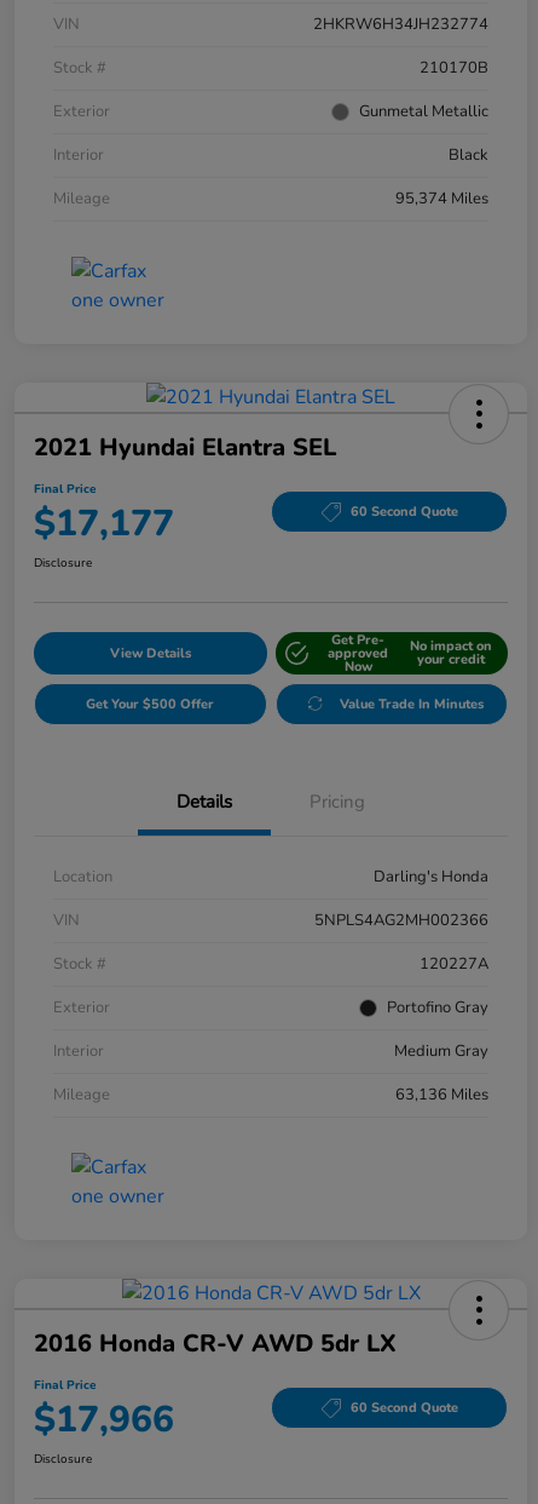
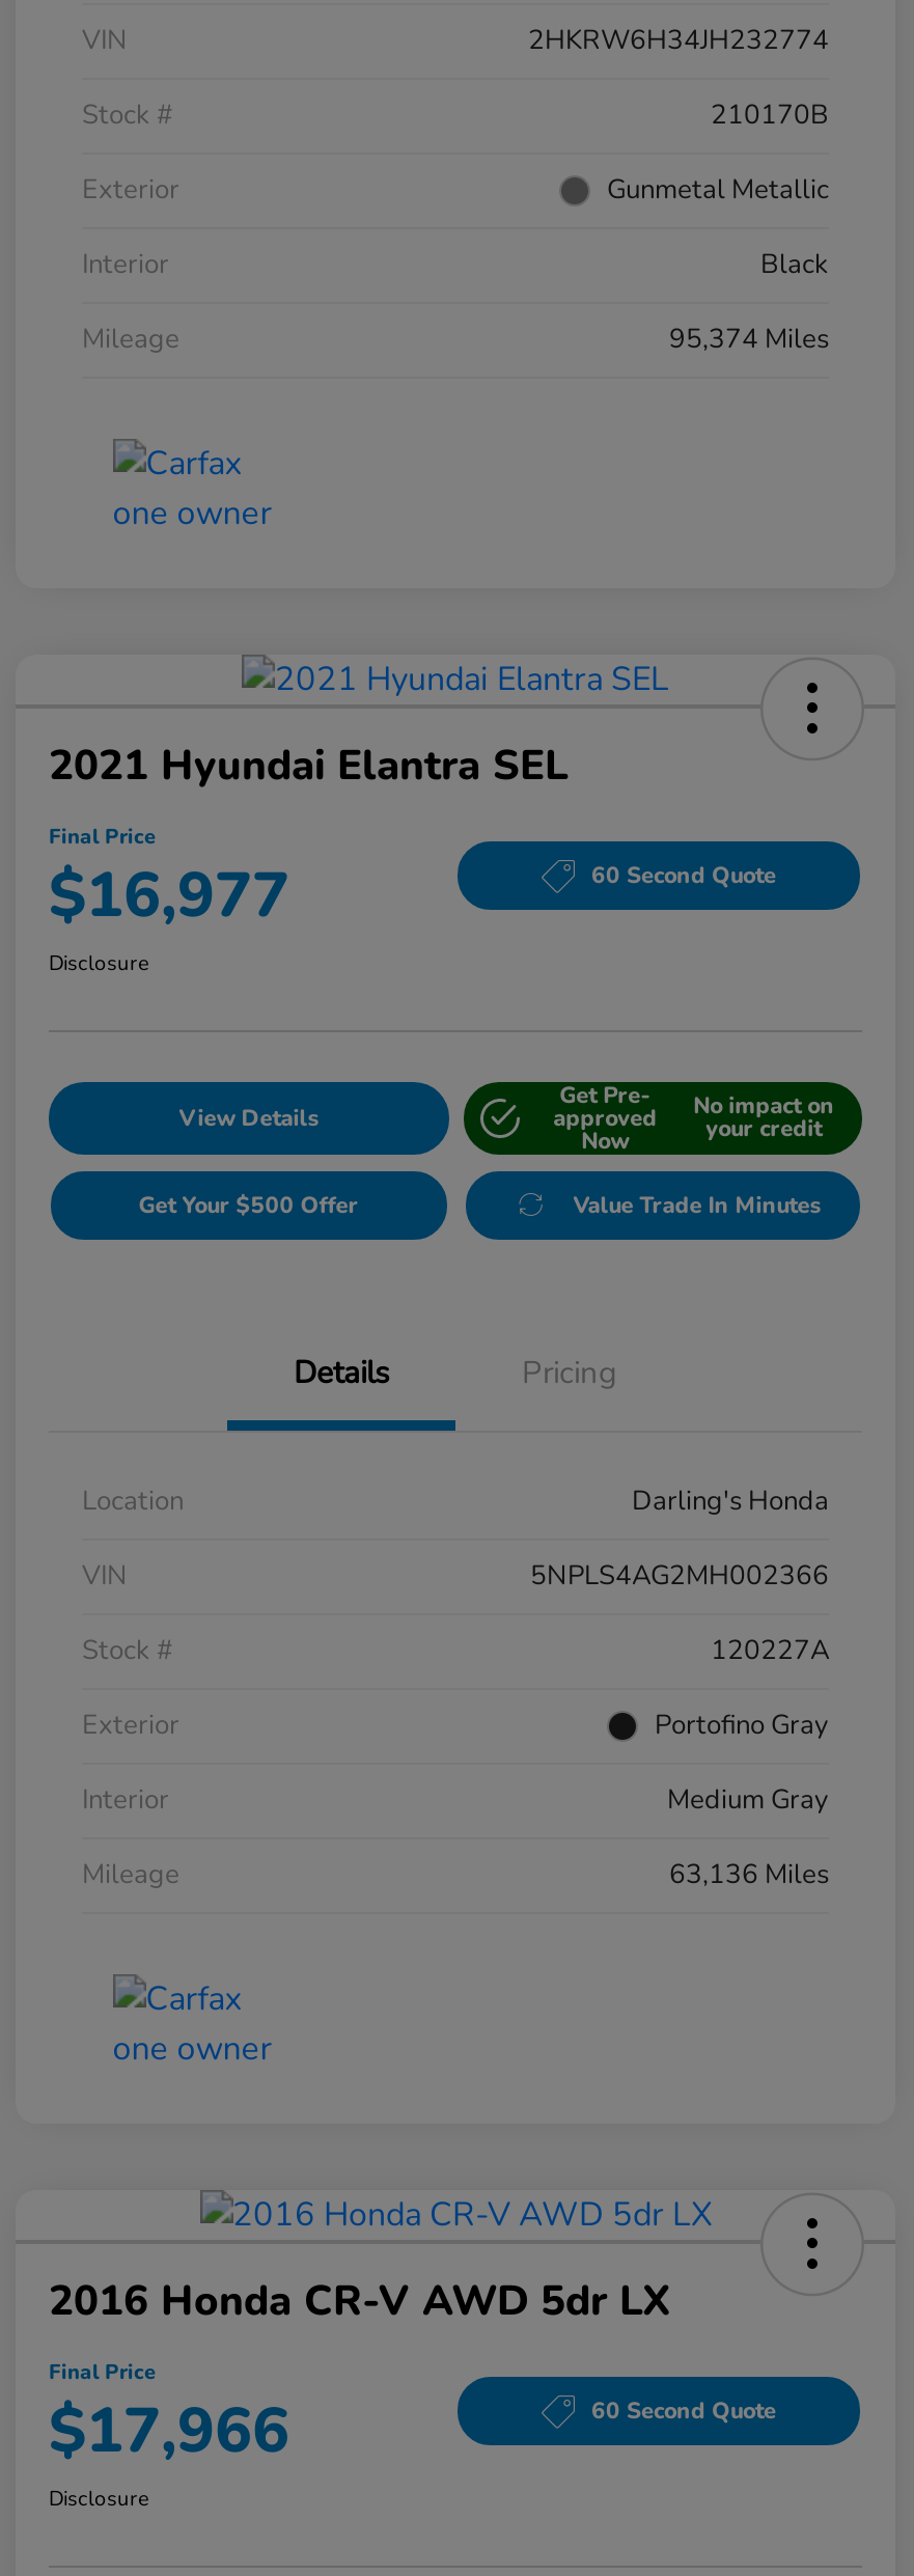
[34,499,174,548] $17,177 -> [49,853,289,938] $16,977

